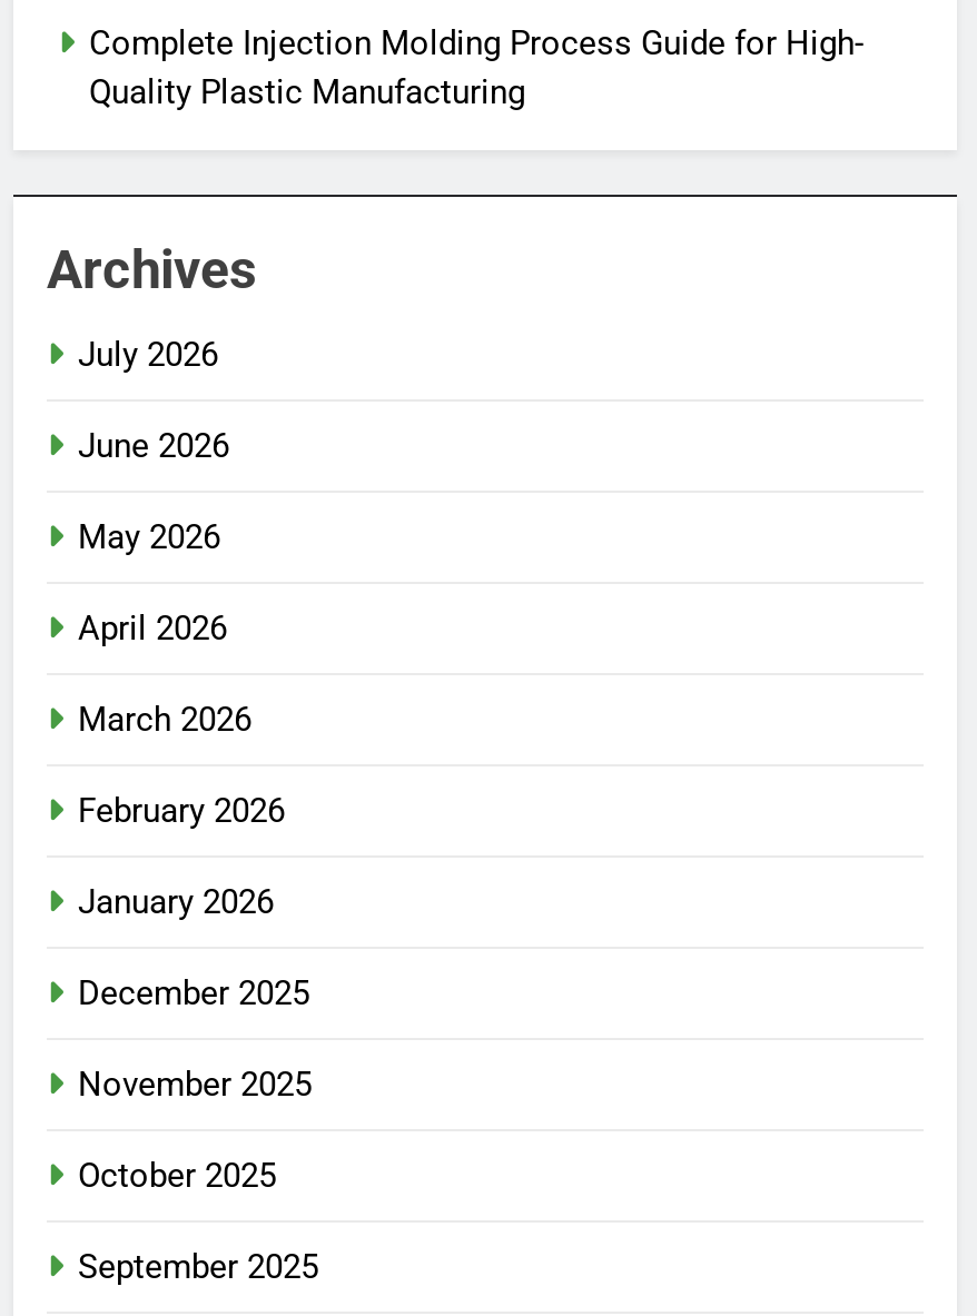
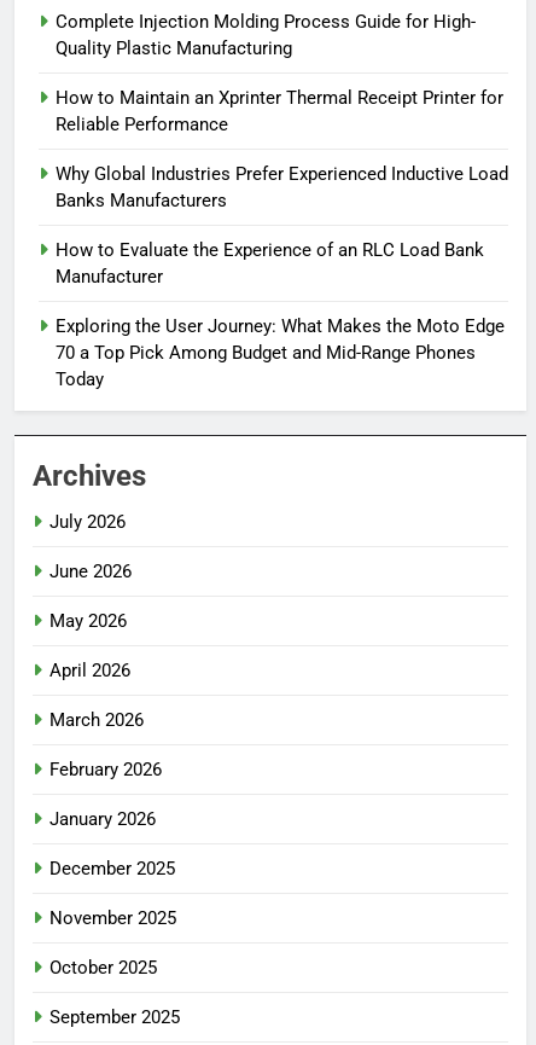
none -> [56,87,508,391] How to Maintain an Xprinter Thermal Receipt Printer for | Reliable Performance | Why Global Industries Prefer Experienced Inductive Load | Banks Manufacturers | How to Evaluate the Experience of an RLC Load Bank | Manufacturer | Exploring the User Journey: What Makes the Moto Edge | 70 a Top Pick Among Budget and Mid-Range Phones | Today

